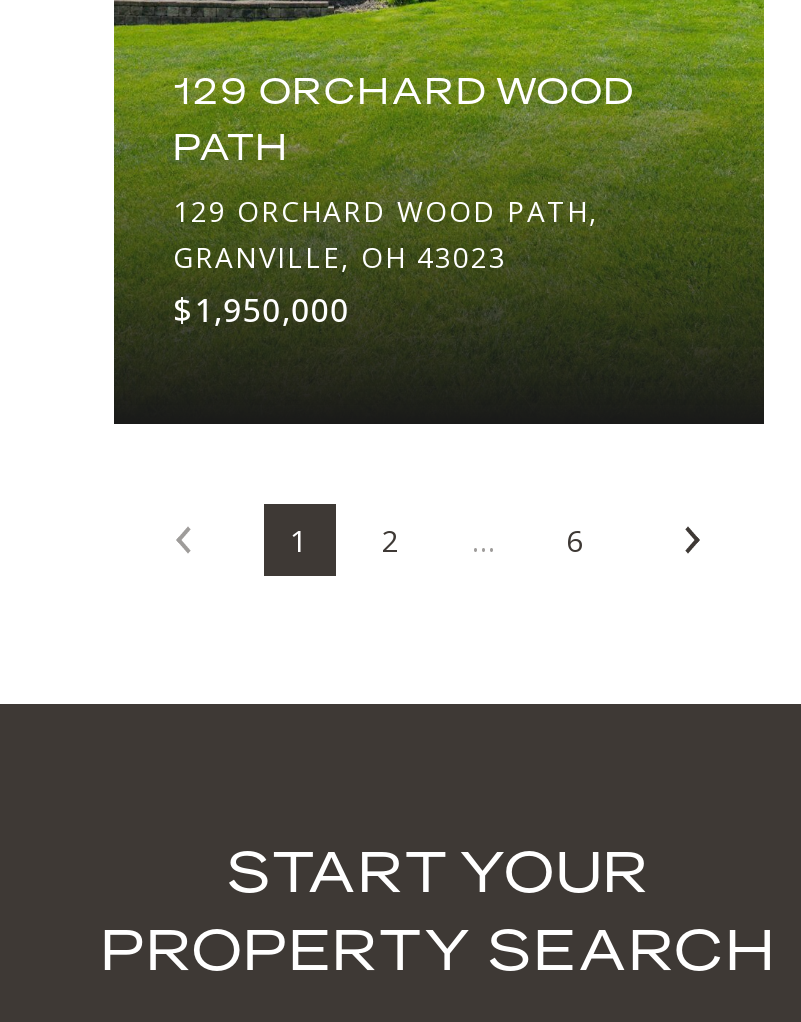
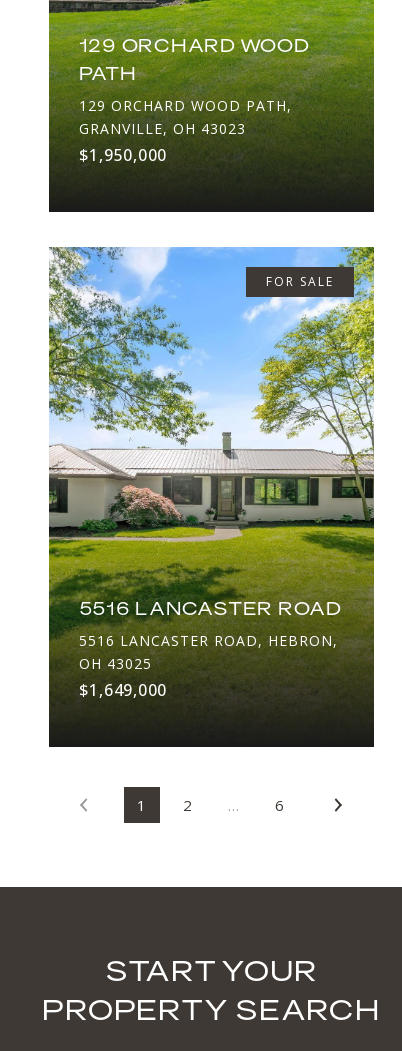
none -> [48,246,375,647] [image] | FOR SALE
none -> [78,596,342,701] 5516 LANCASTER ROAD | 5516 LANCASTER ROAD, HEBRON, | OH 43025 | $1,649,000

